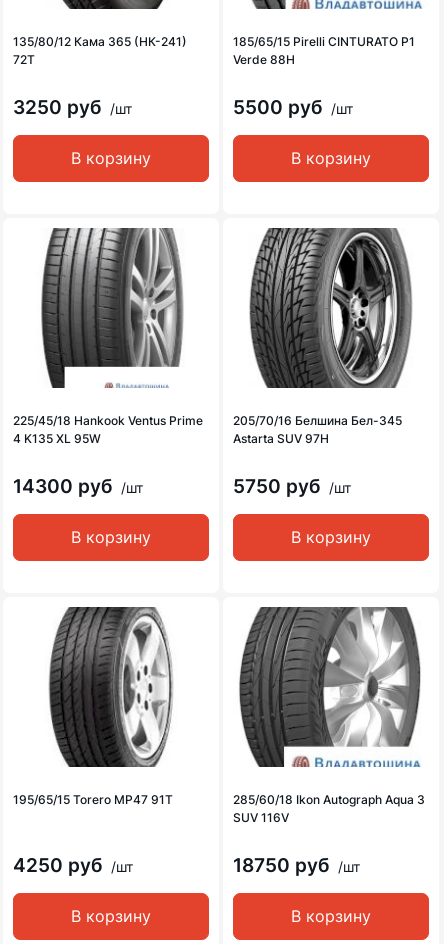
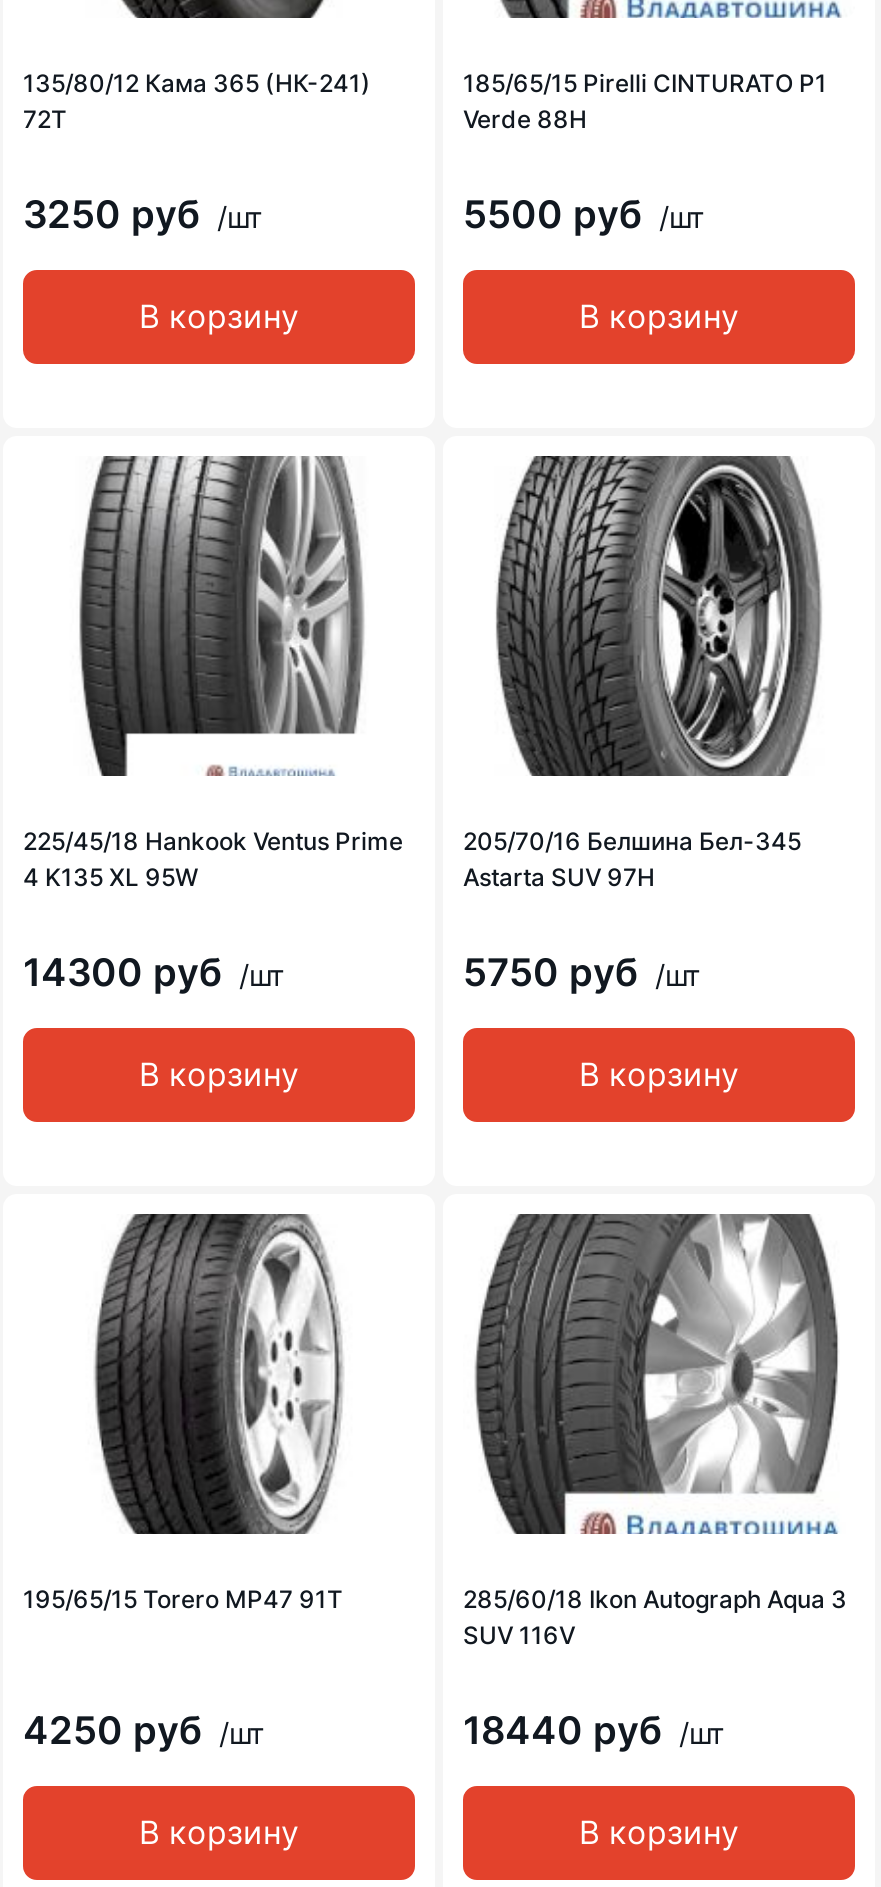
[233,853,360,876] 18750 руб /шт -> [463,1707,723,1753] 18440 руб /шт

